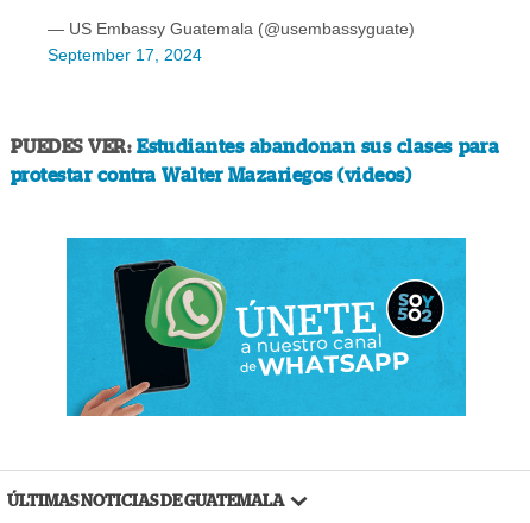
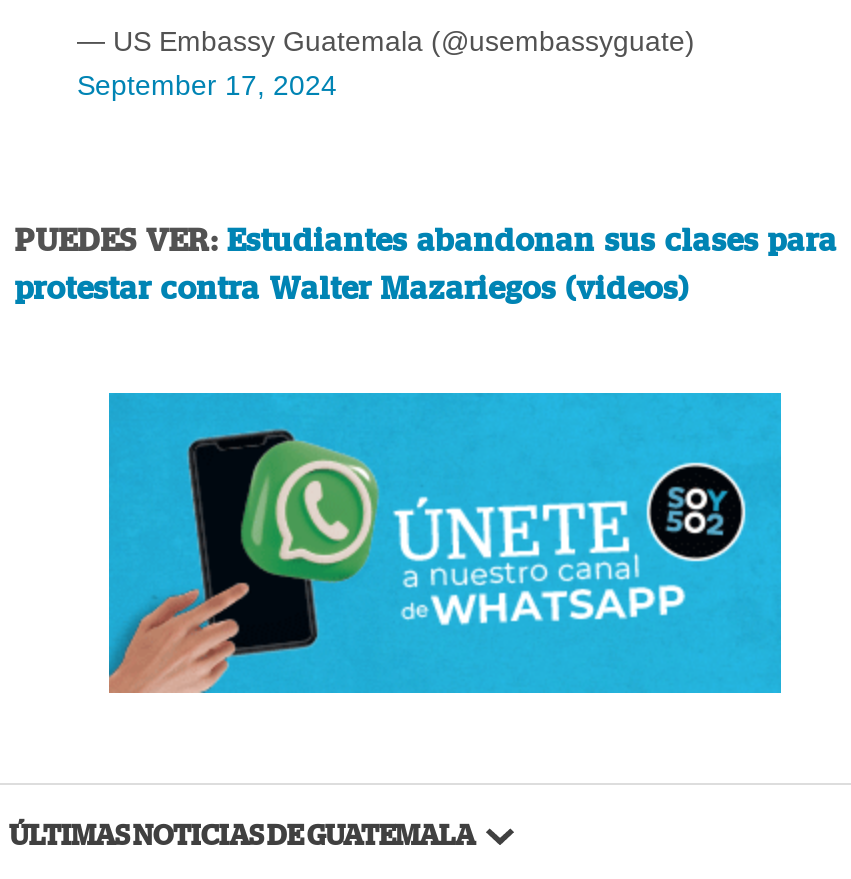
[65,351,151,417] [image] -> [107,581,251,695] [image]

